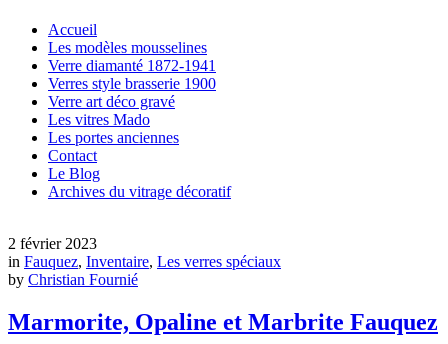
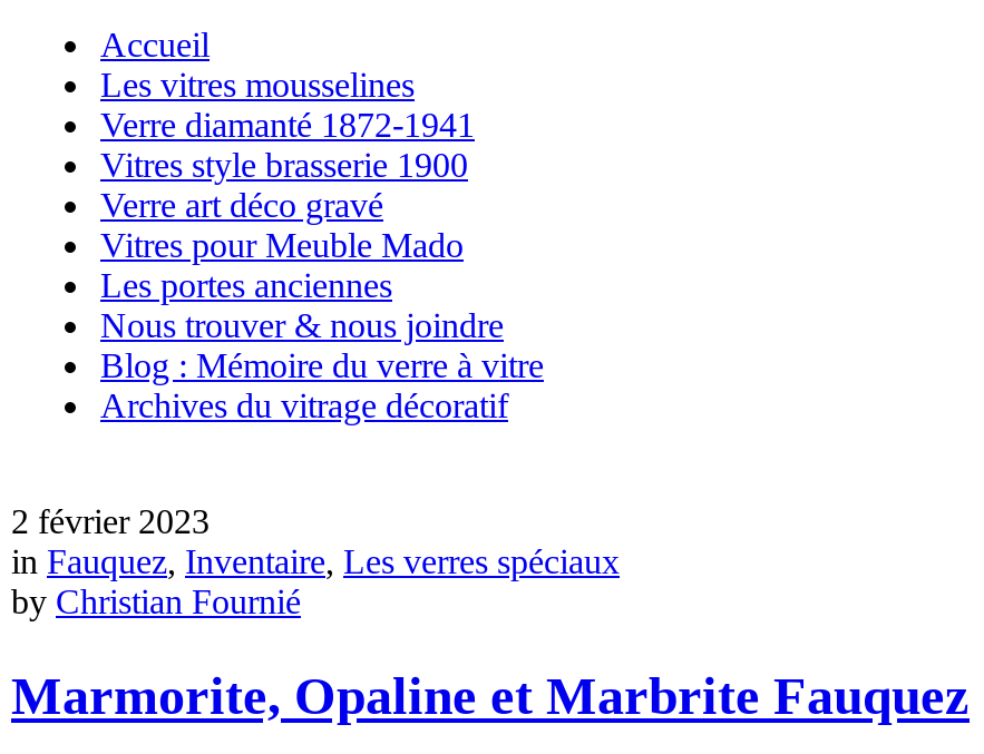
[48,39,207,56] Les modèles mousselines -> [100,66,415,104] Les vitres mousselines
[48,75,216,92] Verres style brasserie 1900 -> [100,146,468,184] Vitres style brasserie 1900
[48,111,150,128] Les vitres Mado -> [100,226,464,264] Vitres pour Meuble Mado
[48,147,100,182] Contact | Le Blog -> [100,306,544,384] Nous trouver & nous joindre | Blog : Mémoire du verre à vitre

